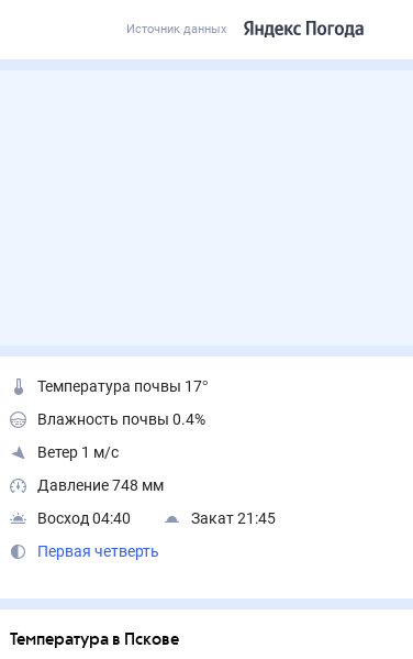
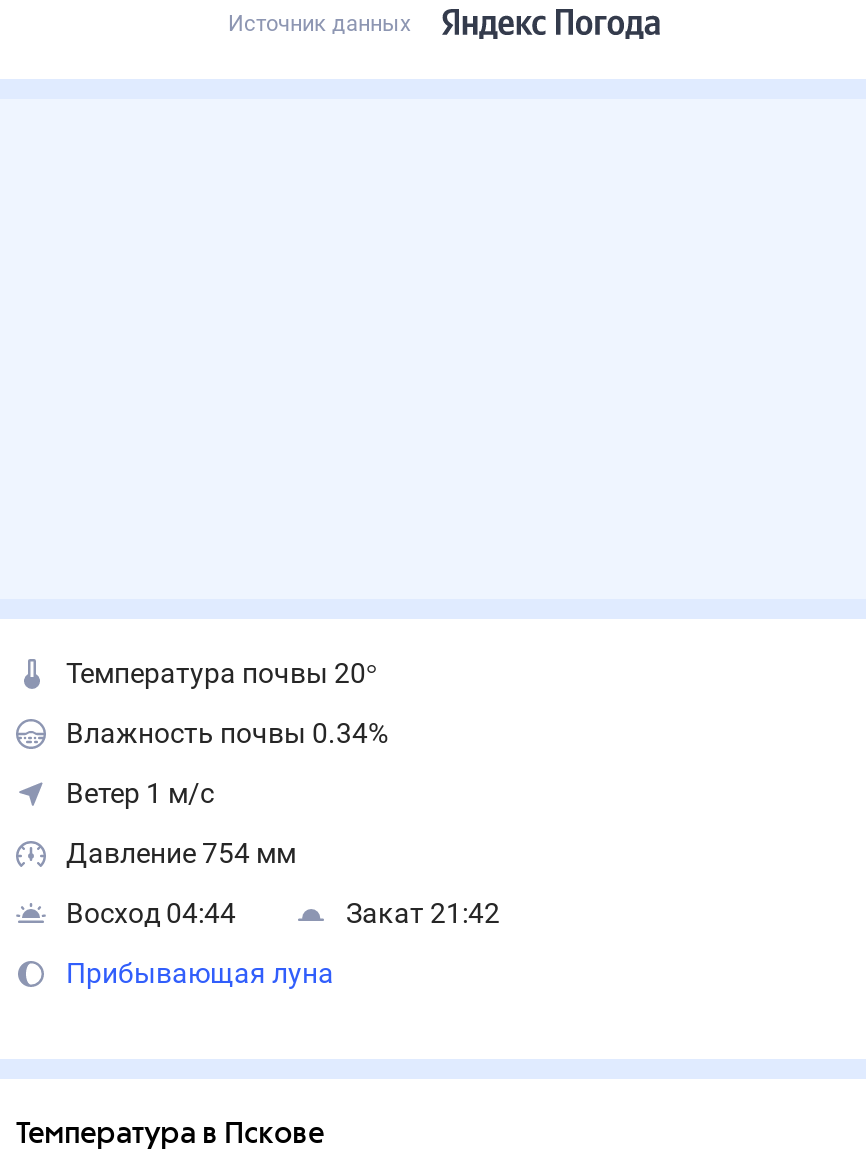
[37,377,209,395] Температура почвы 17° -> [66,657,378,689] Температура почвы 20°
[37,410,205,428] Влажность почвы 0.4% -> [66,717,388,749] Влажность почвы 0.34%
[37,476,164,494] Давление 748 мм -> [66,837,296,869] Давление 754 мм
[37,509,276,527] Восход 04:40 | Закат 21:45 -> [66,897,500,929] Восход 04:44 | Закат 21:42
[37,542,159,560] Первая четверть -> [66,957,334,989] Прибывающая луна

